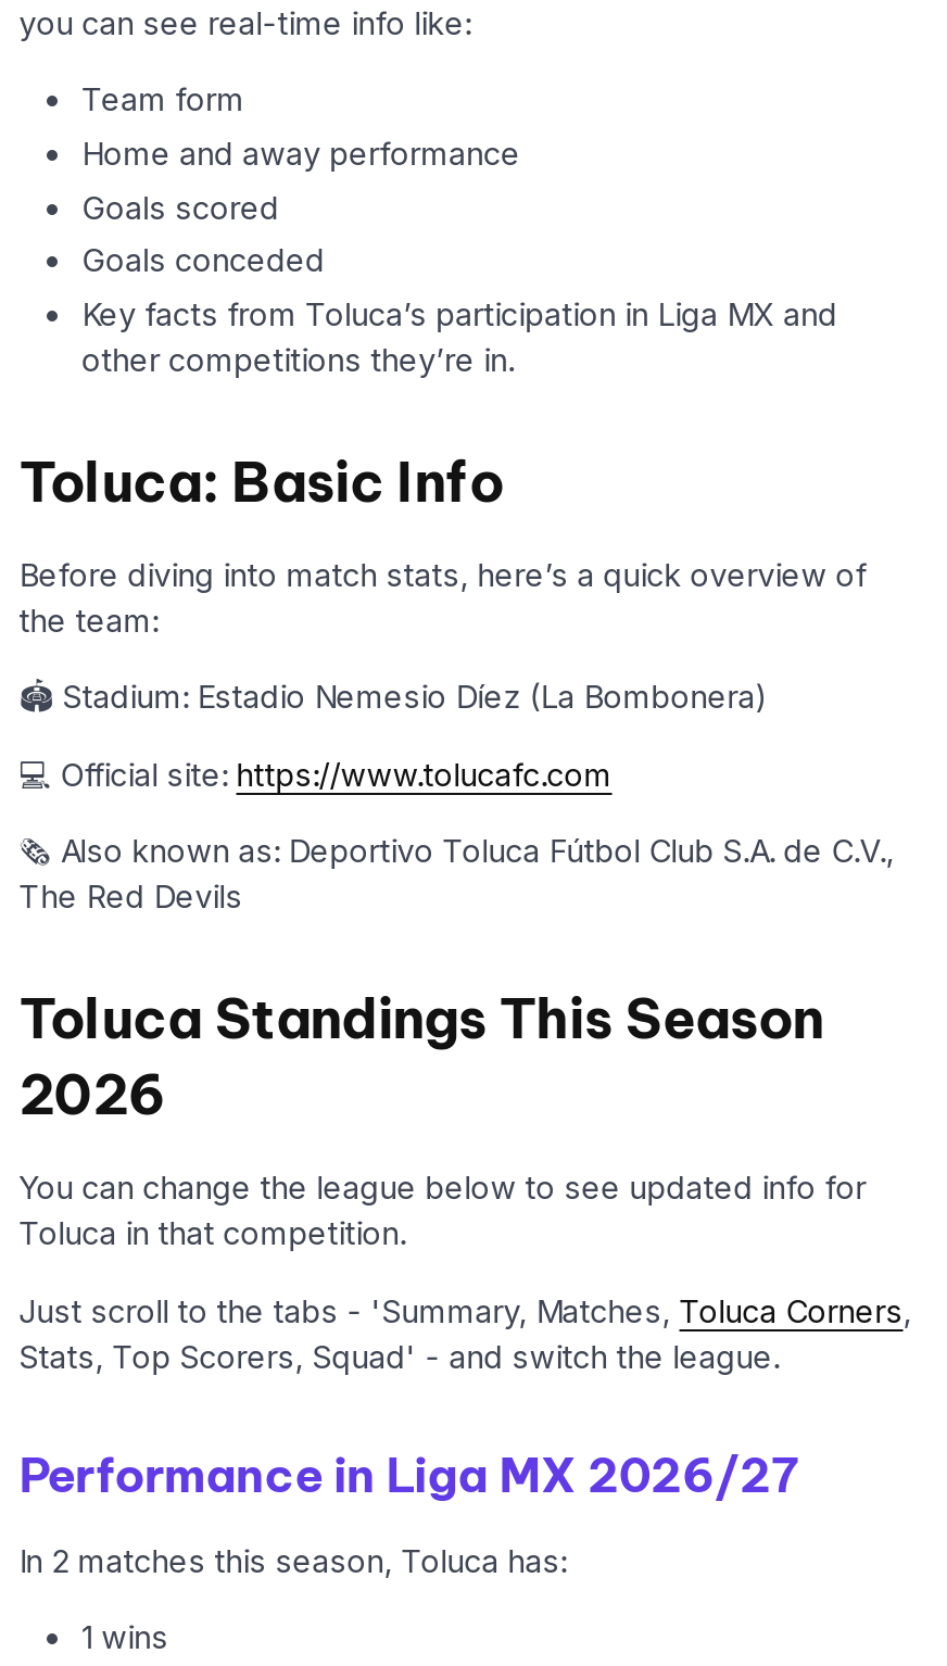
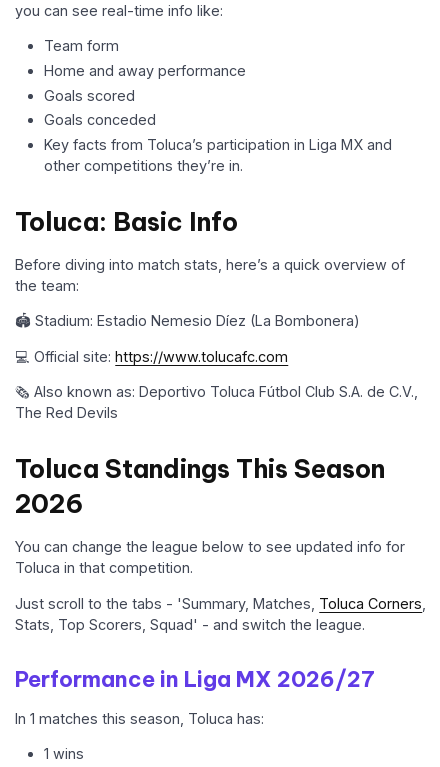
[19,1542,566,1579] In 2 matches this season, Toluca has: -> [15,710,264,727] In 1 matches this season, Toluca has:

